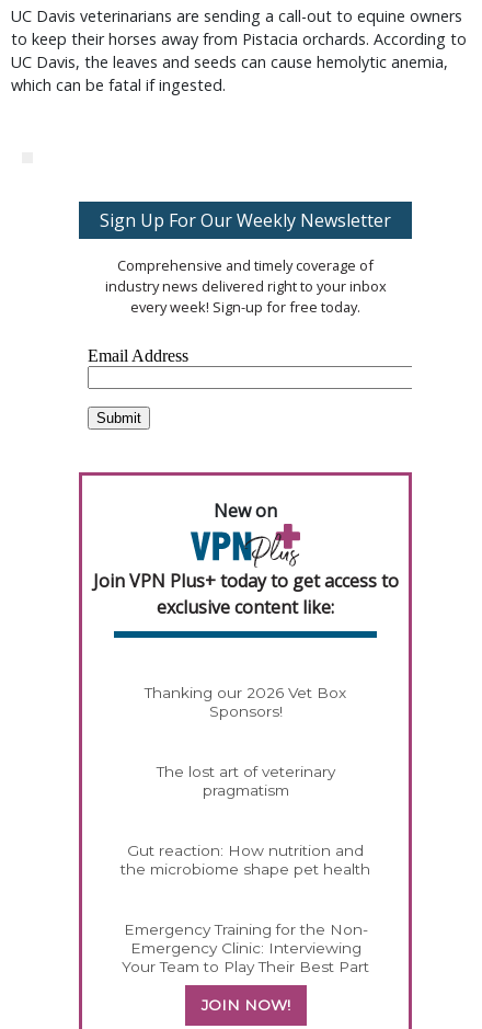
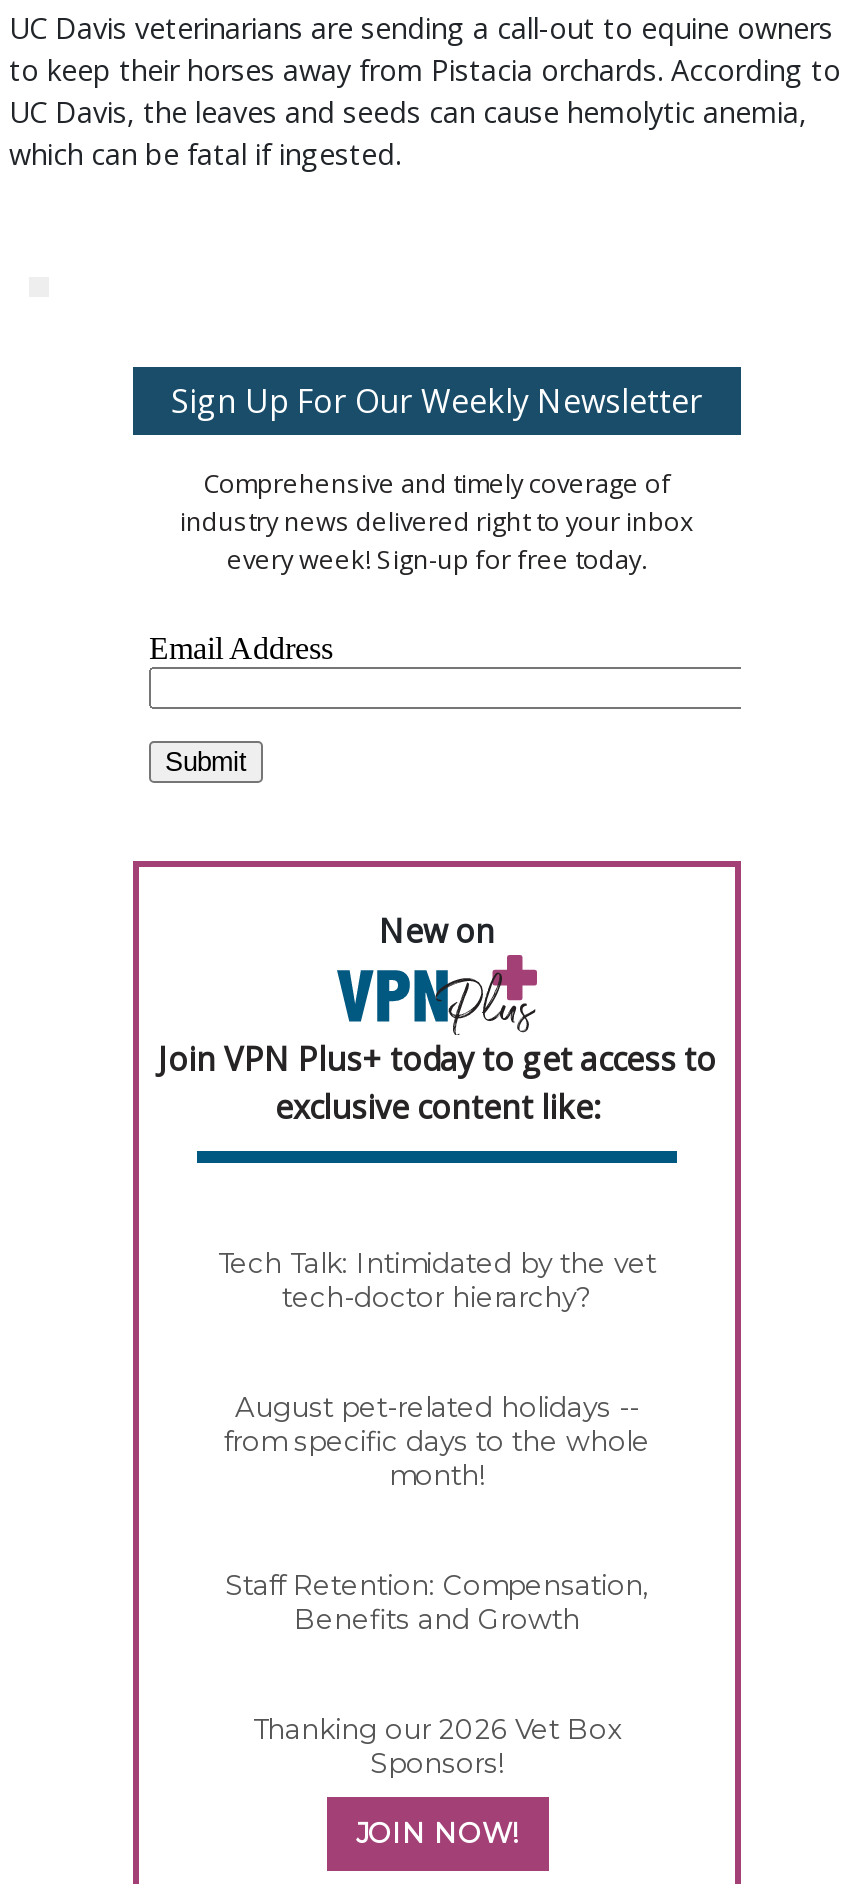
none -> [218,1246,656,1634] Tech Talk: Intimidated by the vet | tech-doctor hierarchy? | August pet-related holidays -- | from specific days to the whole | month! | Staff Retention: Compensation, | Benefits and Growth
moved [145,683,346,720] -> [253,1712,621,1778]: Thanking our 2026 Vet Box | Sponsors!
[120,762,370,975] The lost art of veterinary | pragmatism | Gut reaction: How nutrition and | the microbiome shape pet health | Emergency Training for the Non- | Emergency Clinic: Interviewing | Your Team to Play Their Best Part -> none

